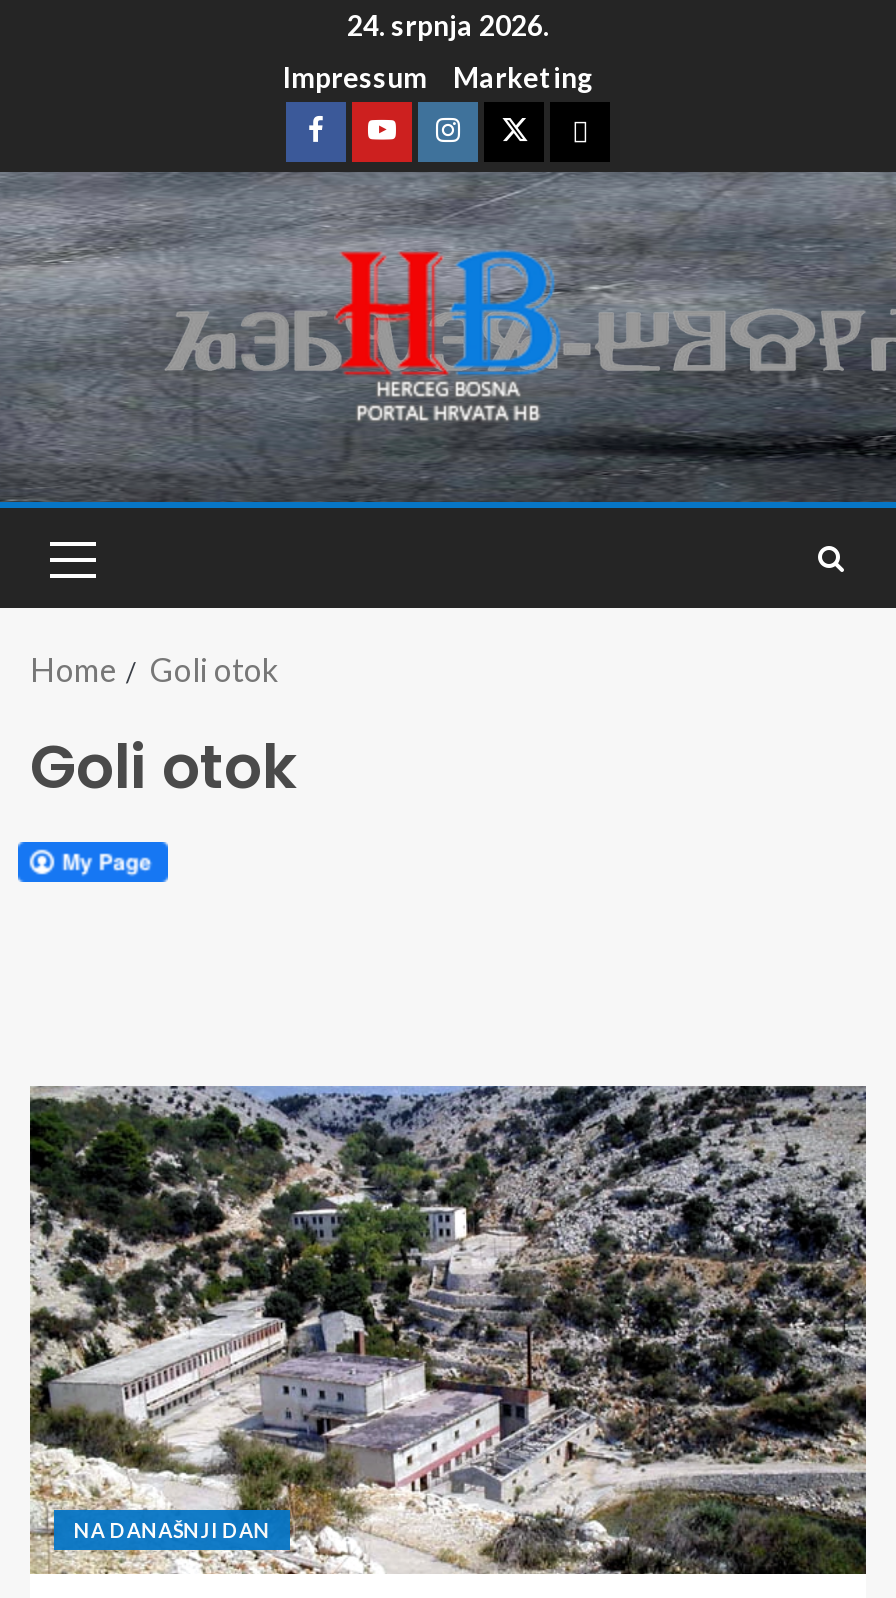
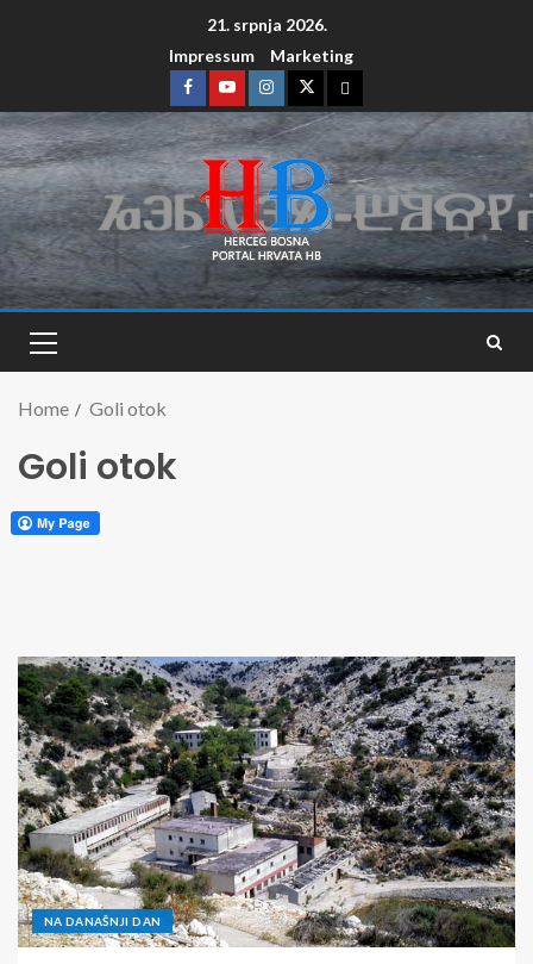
[347,9,549,43] 24. srpnja 2026. -> [206,15,327,35] 21. srpnja 2026.

